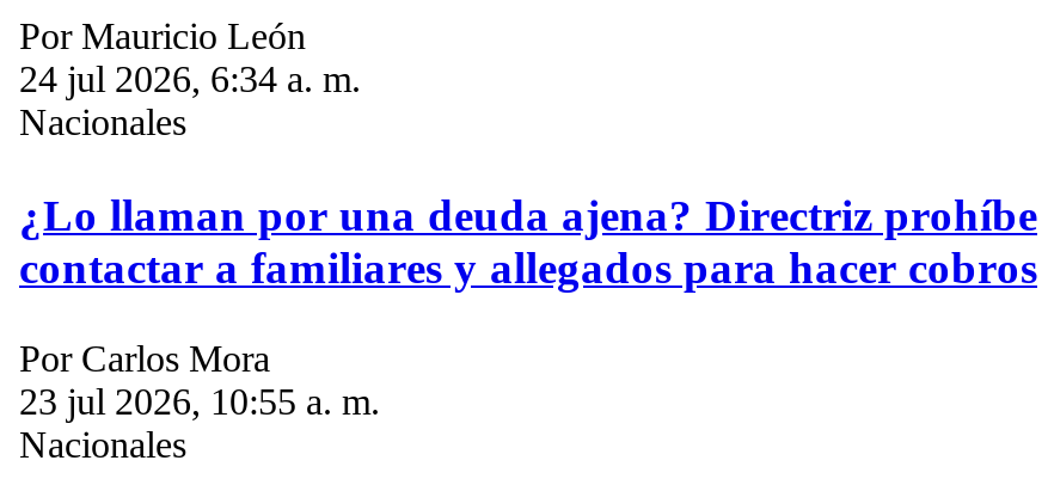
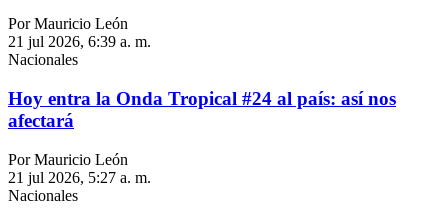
[19,59,361,100] 24 jul 2026, 6:34 a. m. -> [8,33,151,50] 21 jul 2026, 6:39 a. m.
[19,190,1037,292] ¿Lo llaman por una deuda ajena? Directriz prohíbe | contactar a familiares y allegados para hacer cobros -> [8,88,396,131] Hoy entra la Onda Tropical #24 al país: así nos | afectará
[19,339,380,423] Por Carlos Mora | 23 jul 2026, 10:55 a. m. -> [8,151,151,186] Por Mauricio León | 21 jul 2026, 5:27 a. m.

